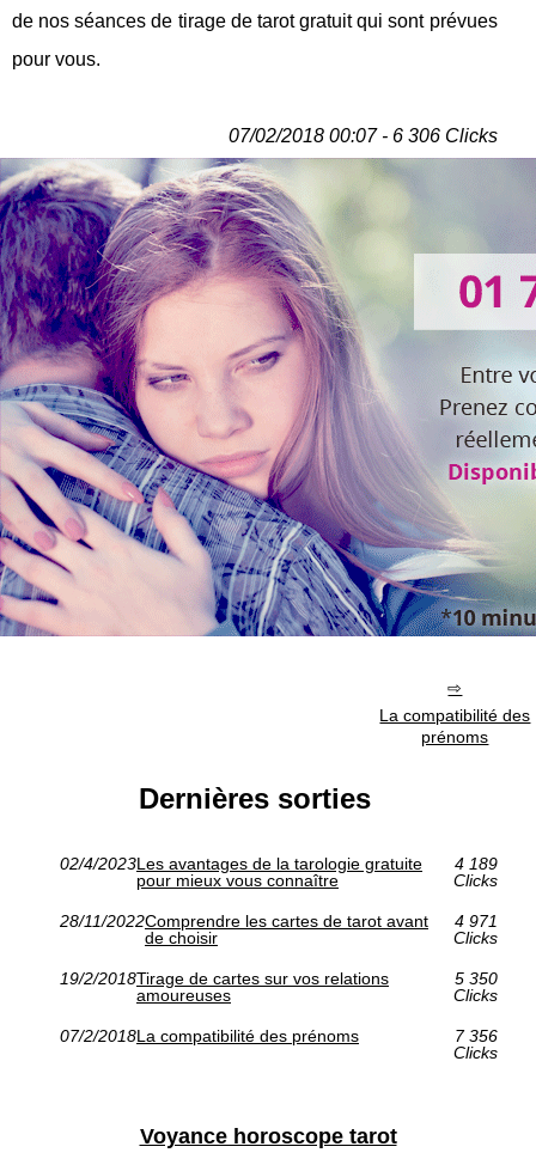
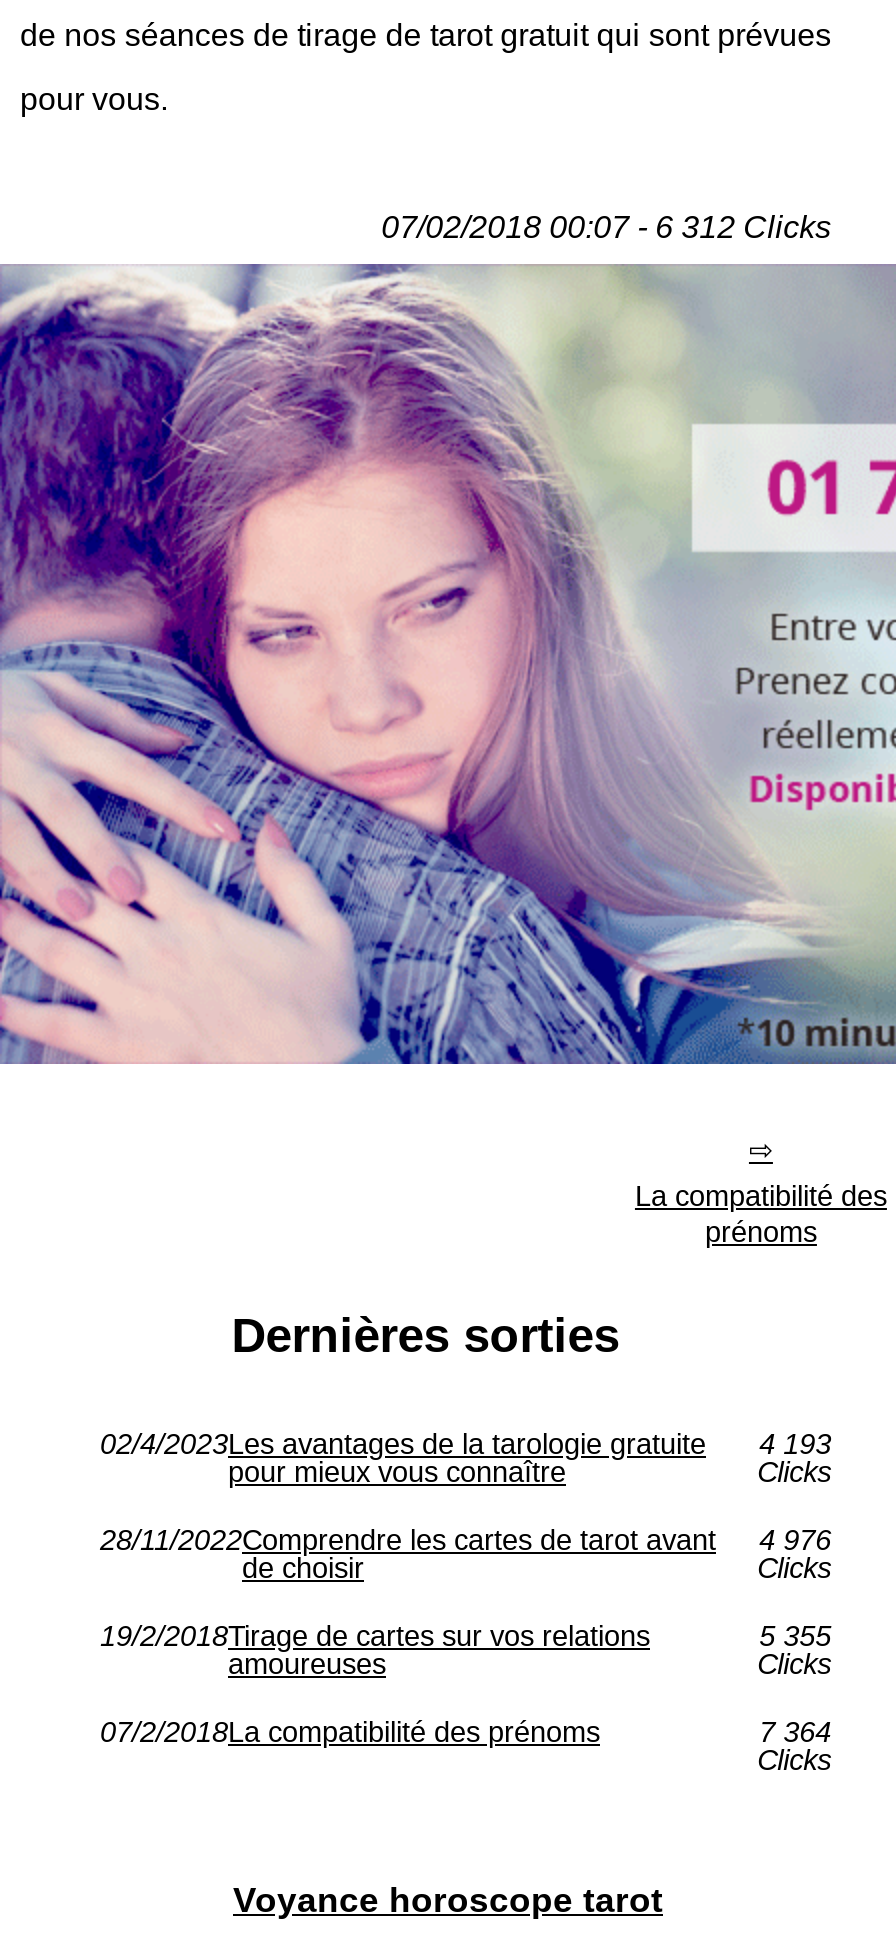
[228,126,497,146] 07/02/2018 00:07 - 6 306 Clicks -> [381,210,831,244] 07/02/2018 00:07 - 6 312 Clicks
[60,853,497,873] 02/4/2023 Les avantages de la tarologie gratuite 4 189 -> [100,1427,831,1459] 02/4/2023 Les avantages de la tarologie gratuite 4 193
[60,911,497,930] 28/11/2022Comprendre les cartes de tarot avant 4 971 -> [100,1523,831,1555] 28/11/2022Comprendre les cartes de tarot avant 4 976
[454,968,497,987] 5 350 -> [759,1619,831,1651] 5 355
[454,1026,497,1045] 7 356 -> [759,1715,831,1747] 7 364

